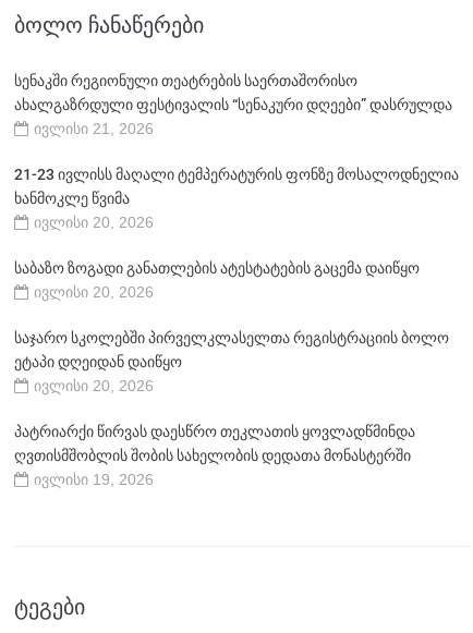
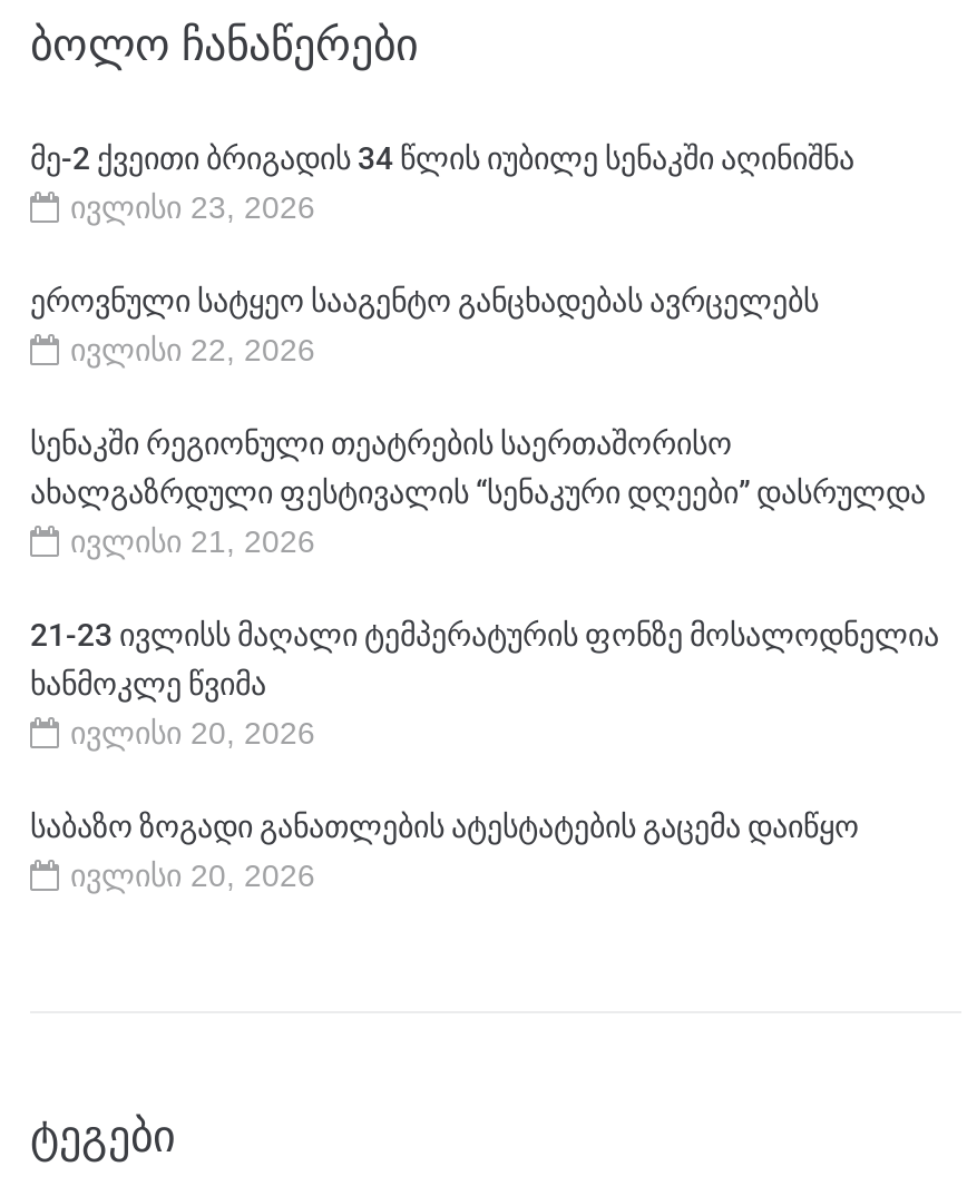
none -> [30,141,854,368] მე-2 ქვეითი ბრიგადის 34 წლის იუბილე სენაკში აღინიშნა | ივლისი 23, 2026 | ეროვნული სატყეო სააგენტო განცხადებას ავრცელებს | ივლისი 22, 2026
moved [14,72,459,301] -> [30,426,939,894]: სენაკში რეგიონული თეატრების საერთაშორისო | ახალგაზრდული ფესტივალის “სენაკური დღეები” დასრულდა | ივლისი 21, 2026 | 21-23 ივლისს მაღალი ტემპერატურის ფონზე მოსალოდნელია | ხანმოკლე წვიმა | ივლისი 20, 2026 | საბაზო ზოგადი განათლების ატესტატების გაცემა დაიწყო | ივლისი 20, 2026
[14,329,449,488] საჯარო სკოლებში პირველკლასელთა რეგისტრაციის ბოლო | ეტაპი დღეიდან დაიწყო | ივლისი 20, 2026 | პატრიარქი წირვას დაესწრო თეკლათის ყოვლადწმინდა | ღვთისმშობლის შობის სახელობის დედათა მონასტერში | ივლისი 19, 2026 -> none

